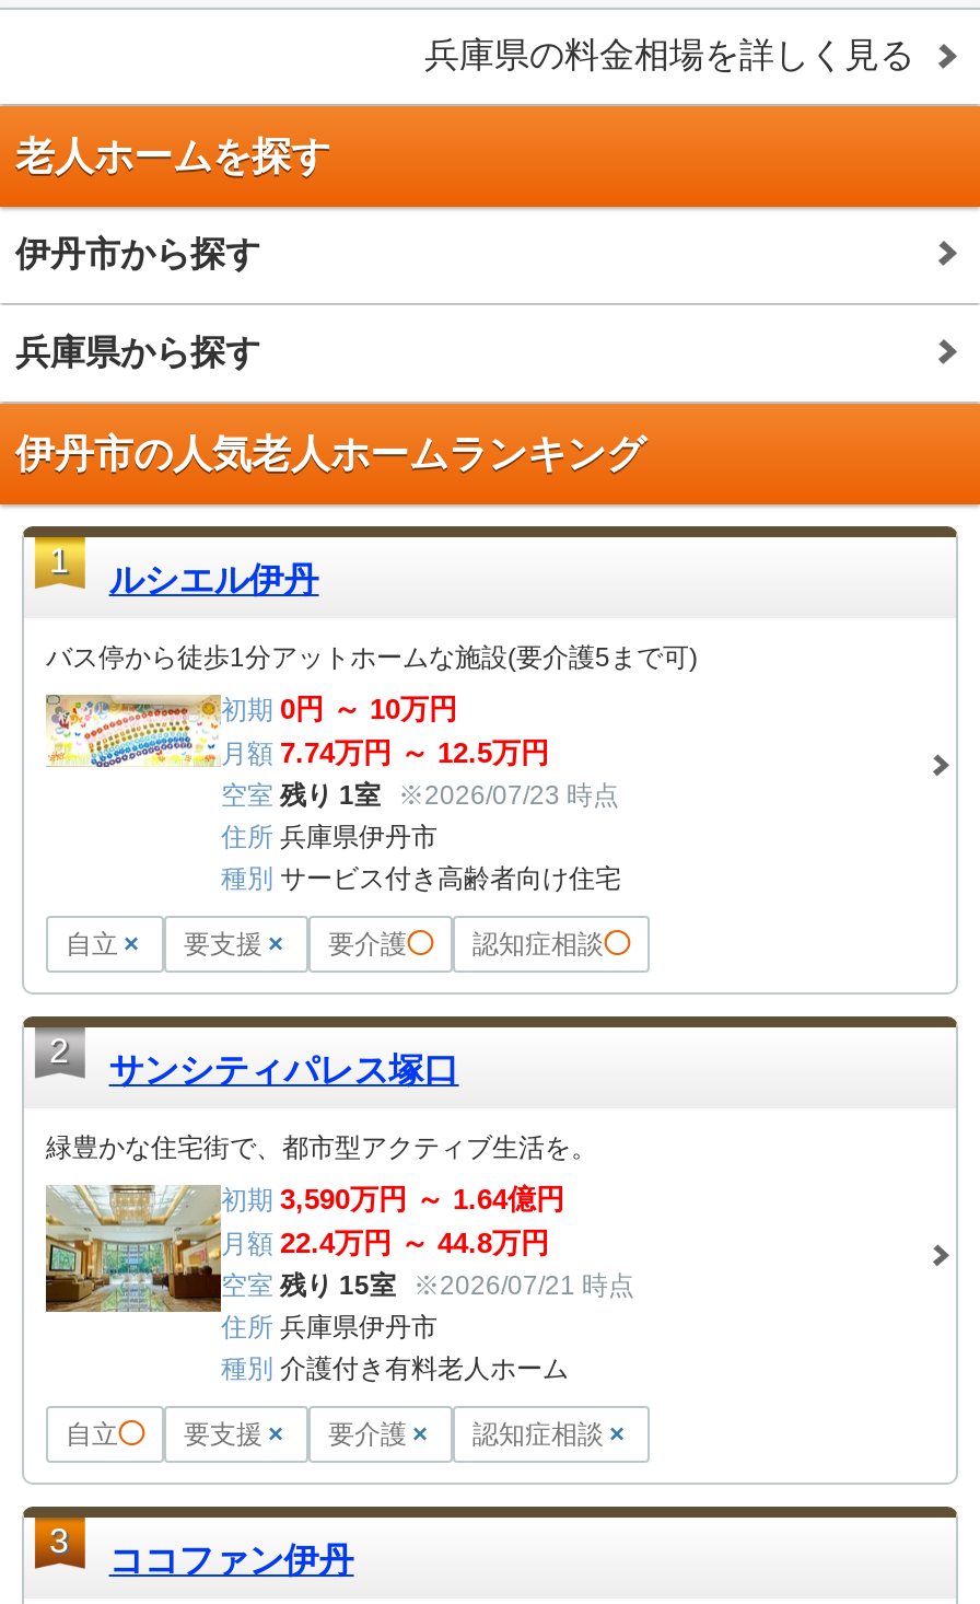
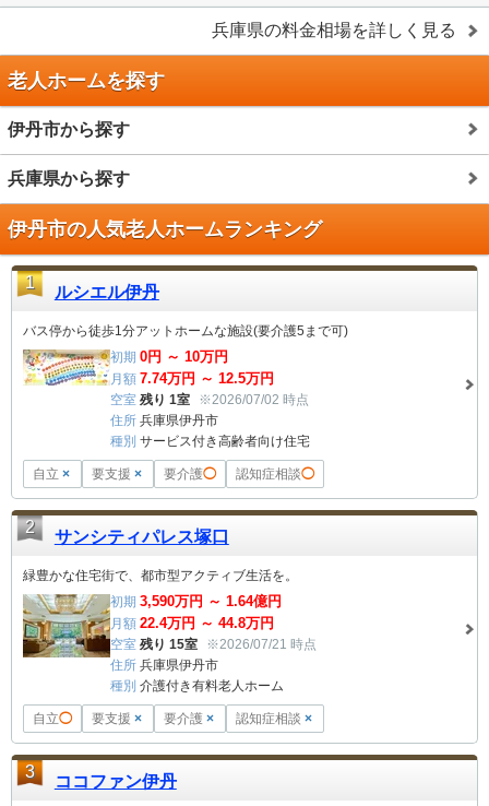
[221,779,619,810] 空室 残り 1室 ※2026/07/23 時点 -> [110,392,309,407] 空室 残り 1室 ※2026/07/02 時点

